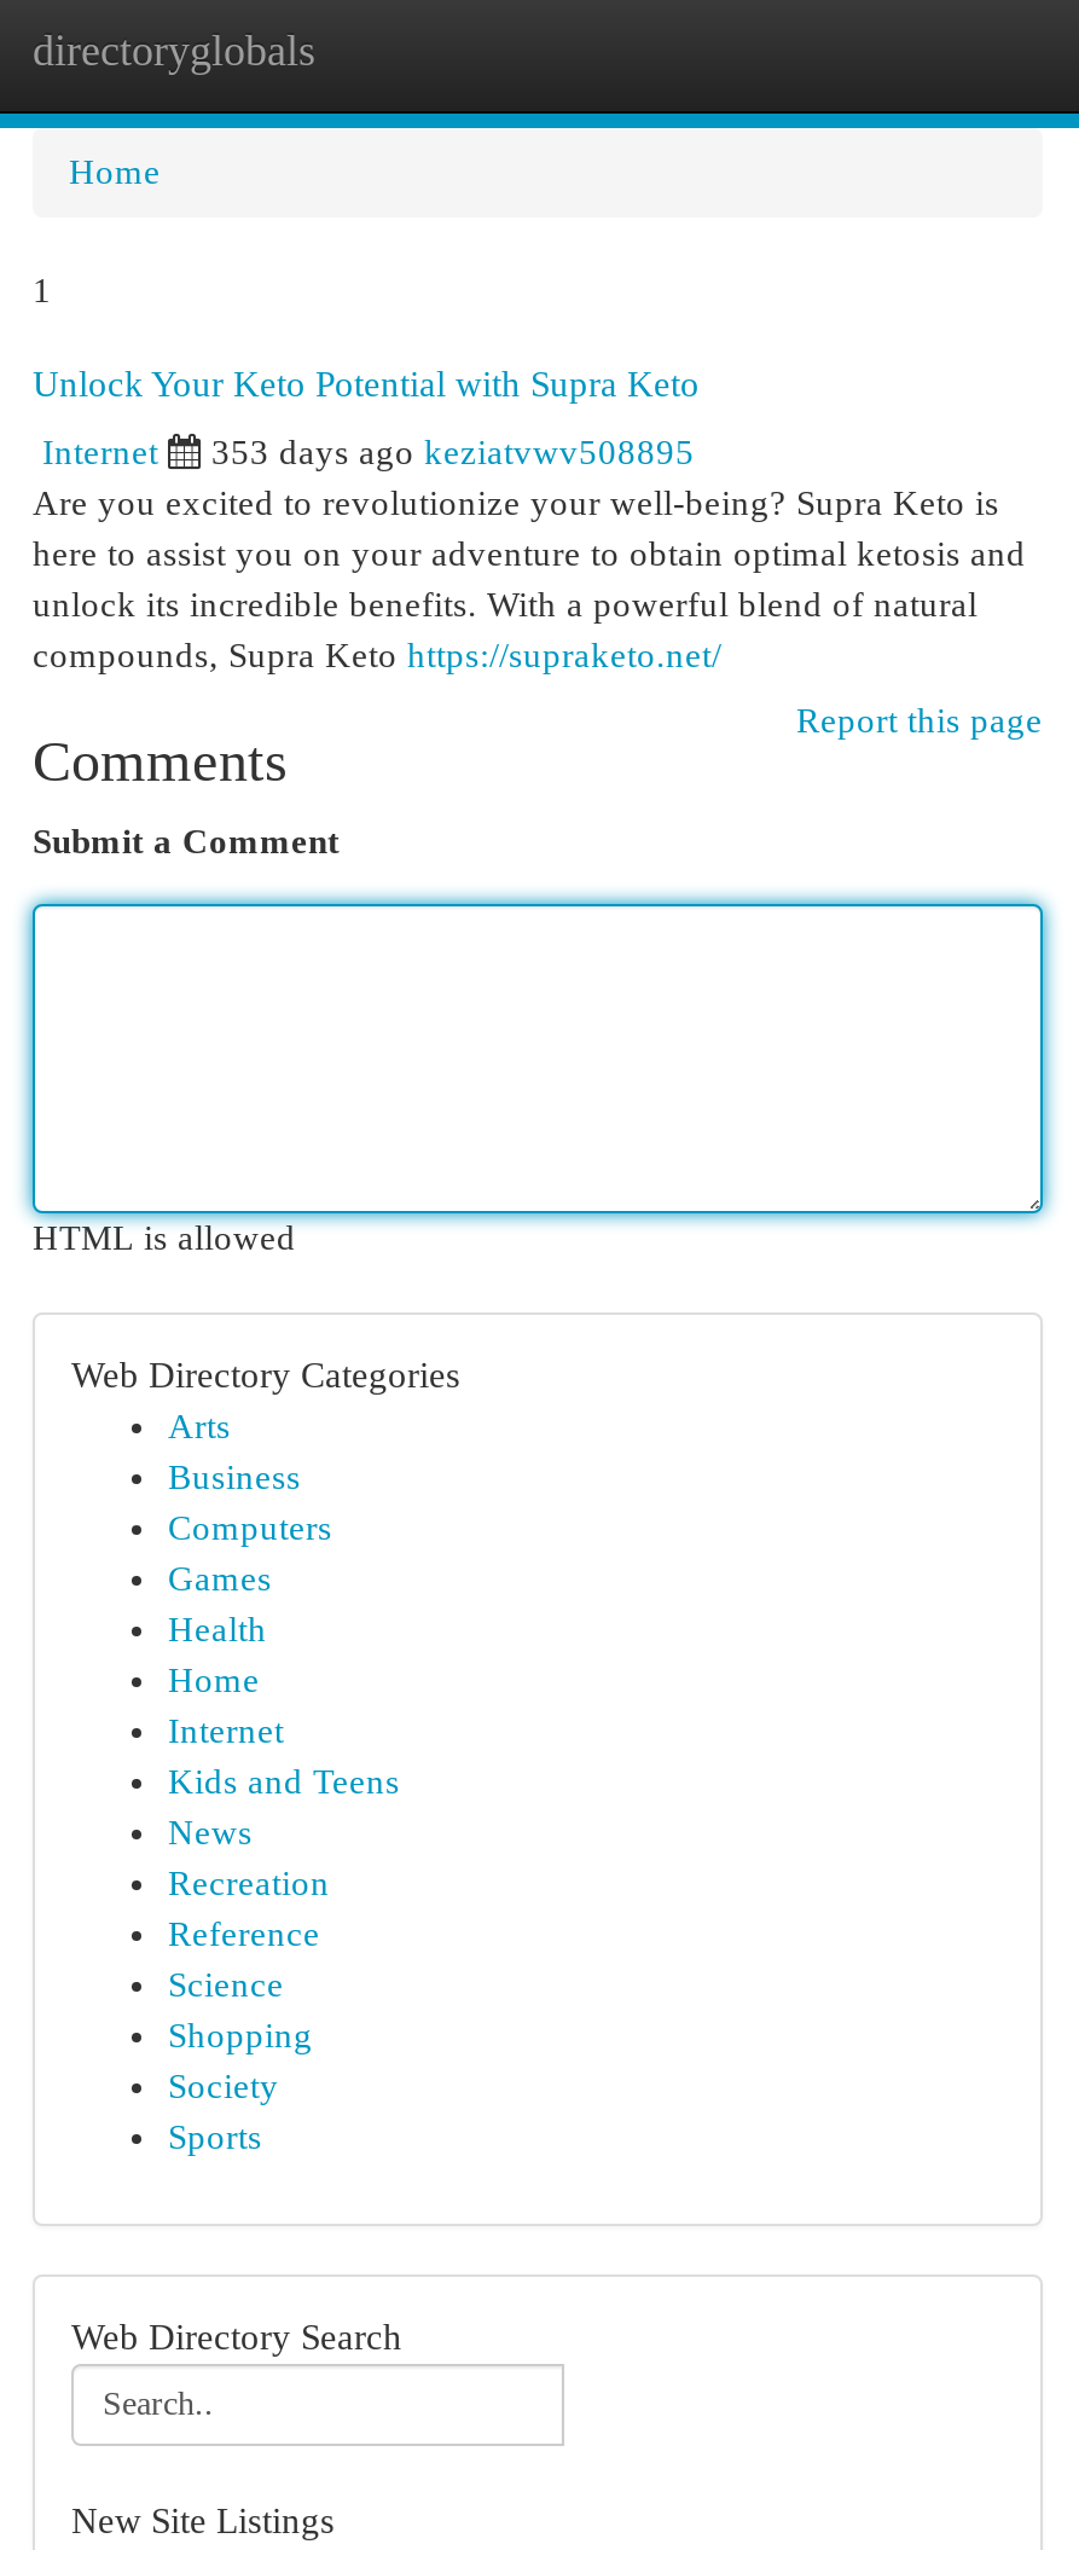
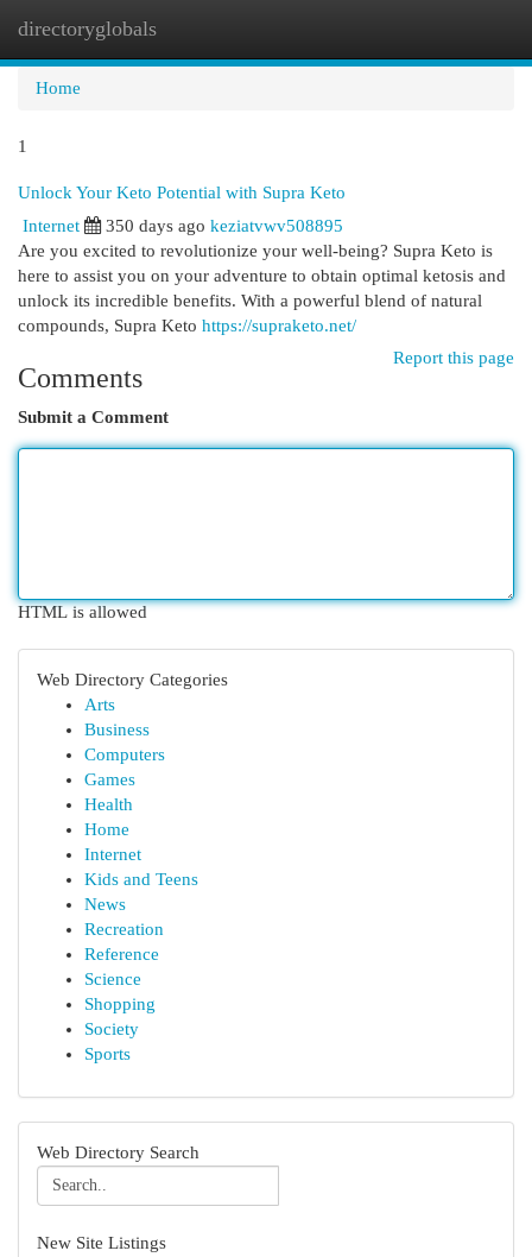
[211,433,695,471] 353 days ago keziatvwv508895 -> [106,216,343,235] 350 days ago keziatvwv508895

